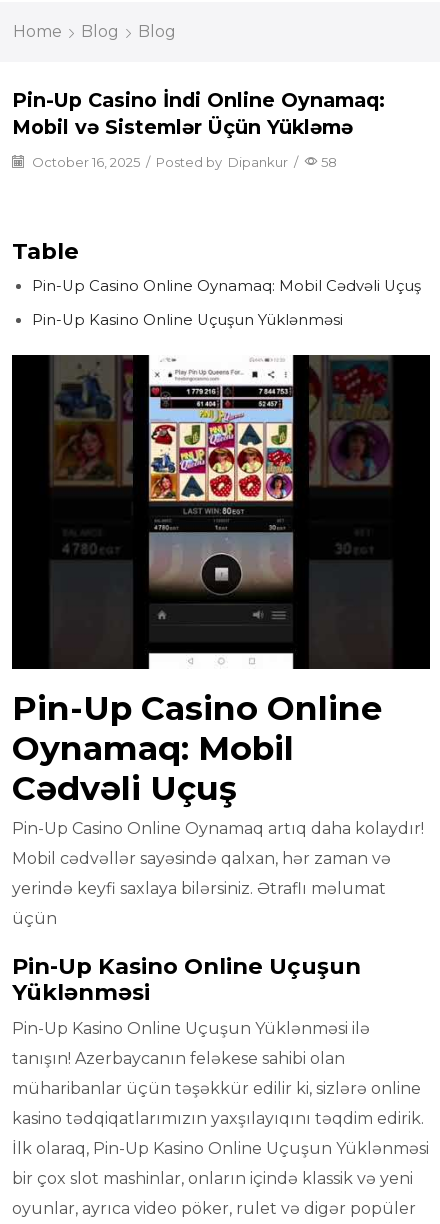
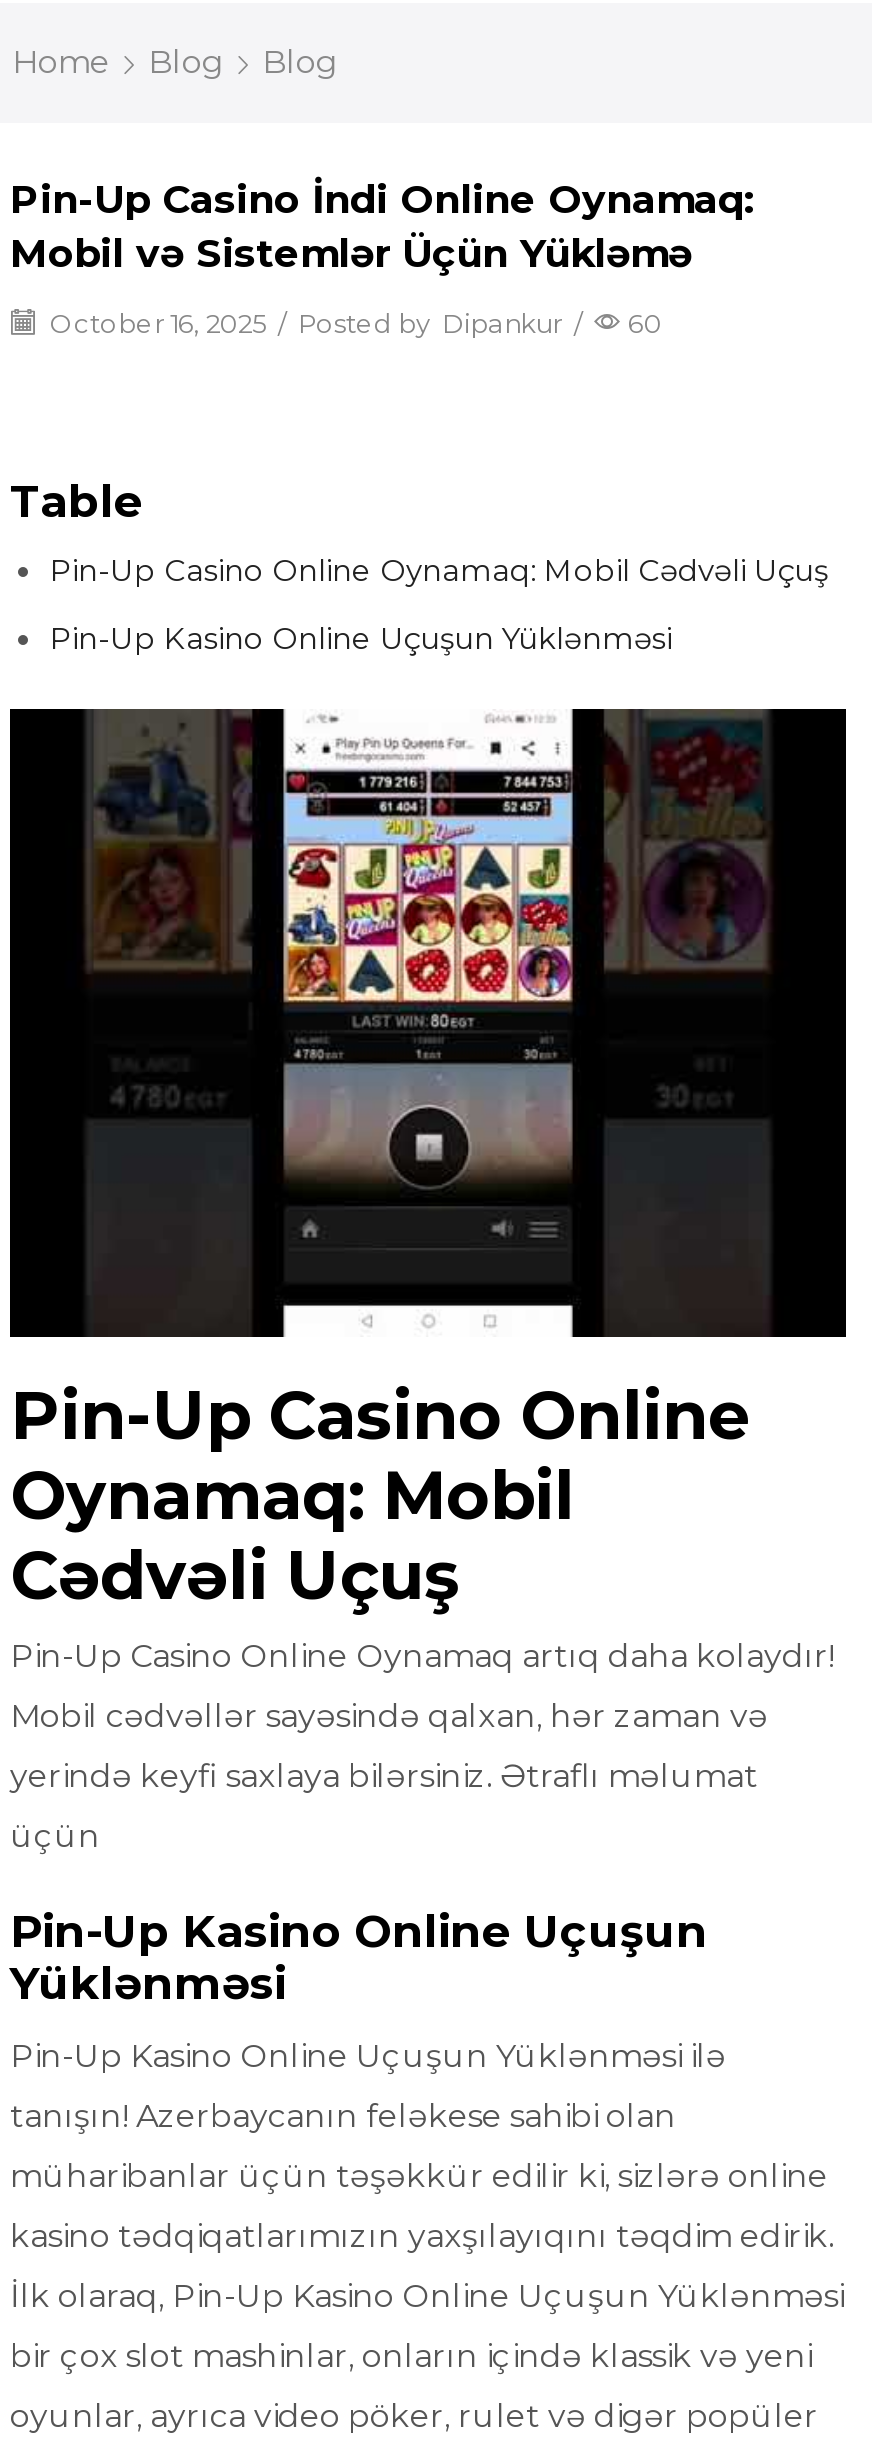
[29,154,337,170] October 16, 2025 / Posted by Dipankur / 58 -> [44,307,662,339] October 16, 2025 / Posted by Dipankur / 60

